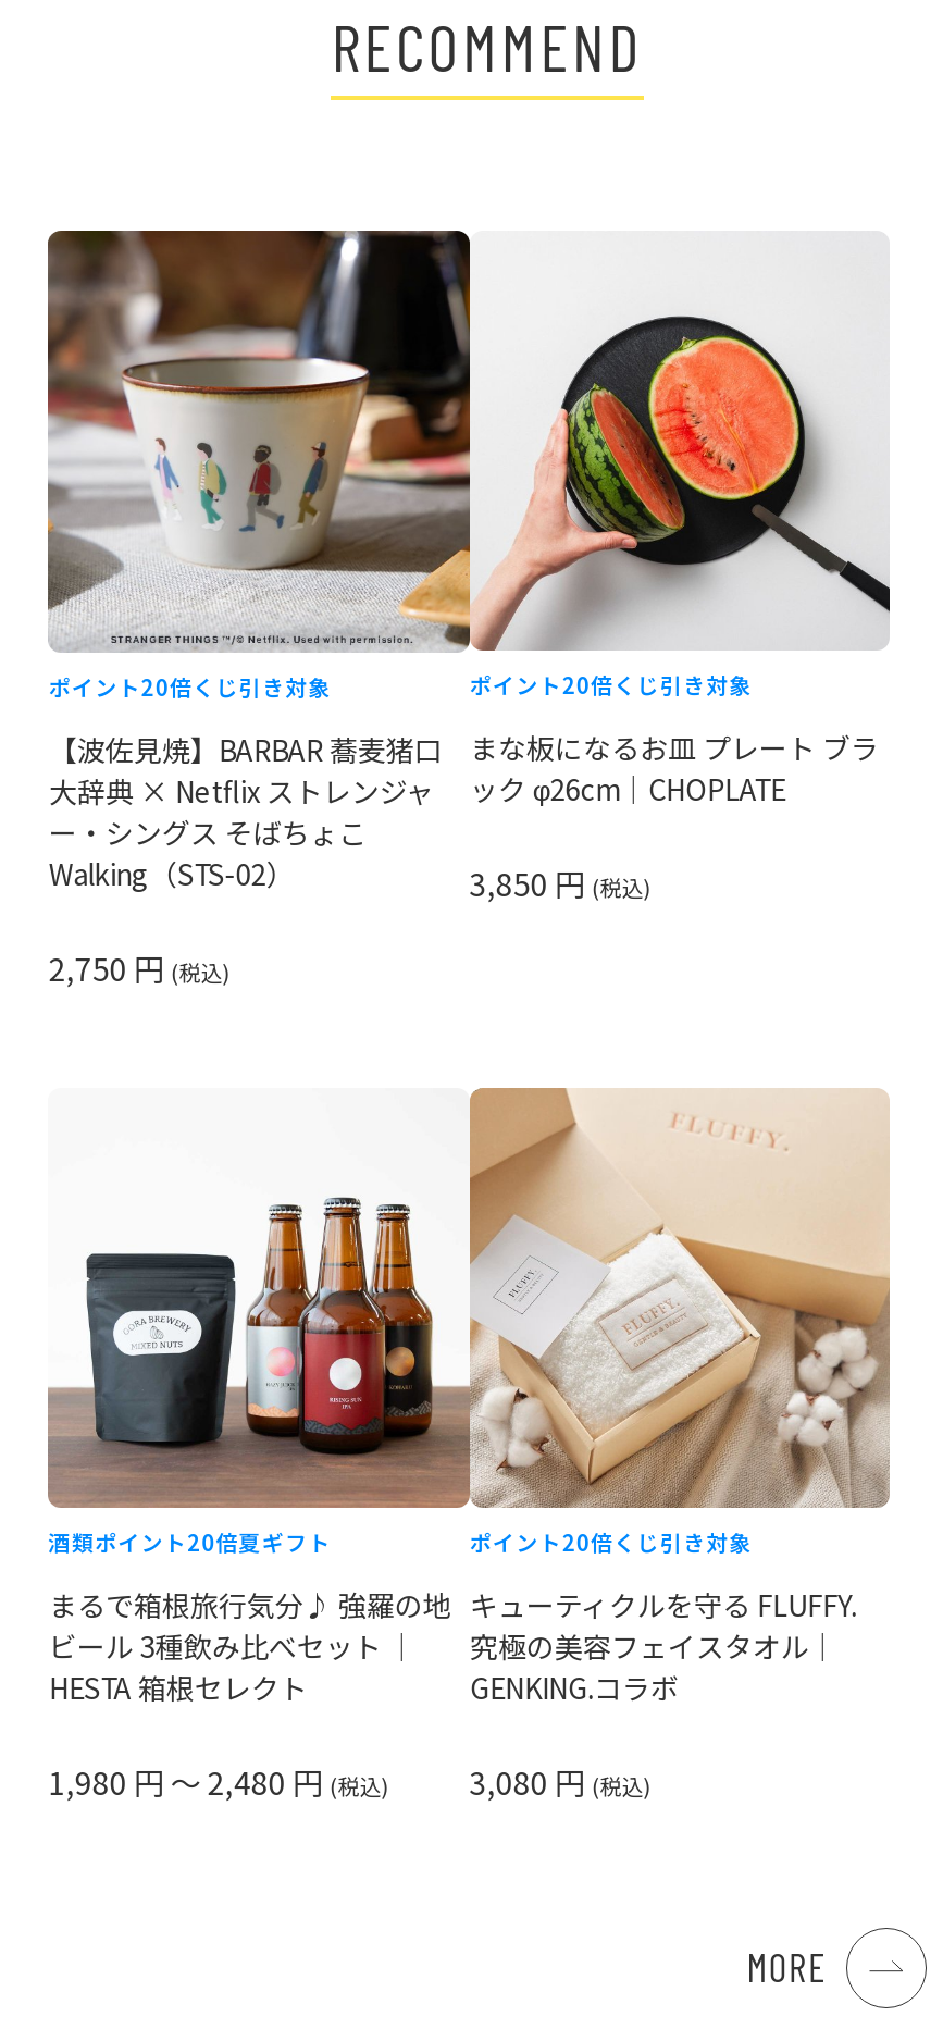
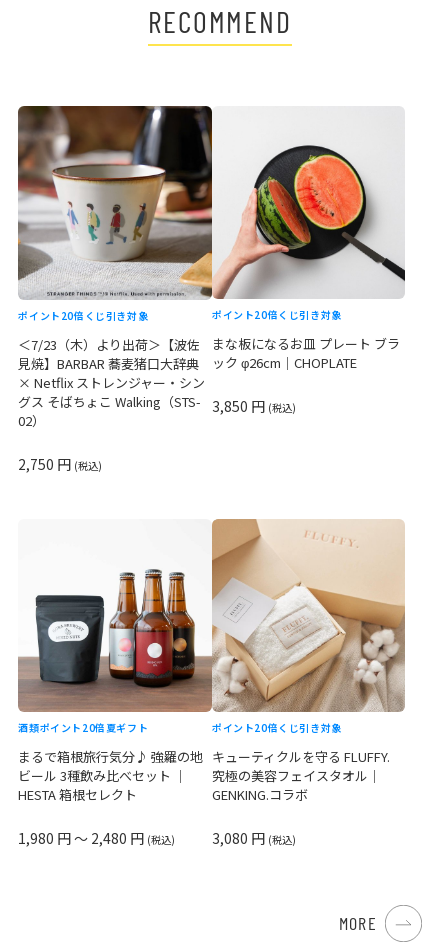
[49,728,442,893] 【波佐見焼】BARBAR 蕎麦猪口 | 大辞典 × Netflix ストレンジャ | ー・シングス そばちょこ | Walking（STS-02） -> [18,334,205,429] ＜7/23（木）より出荷＞【波佐 | 見焼】BARBAR 蕎麦猪口大辞典 | × Netflix ストレンジャー・シン | グス そばちょこ Walking（STS- | 02）

